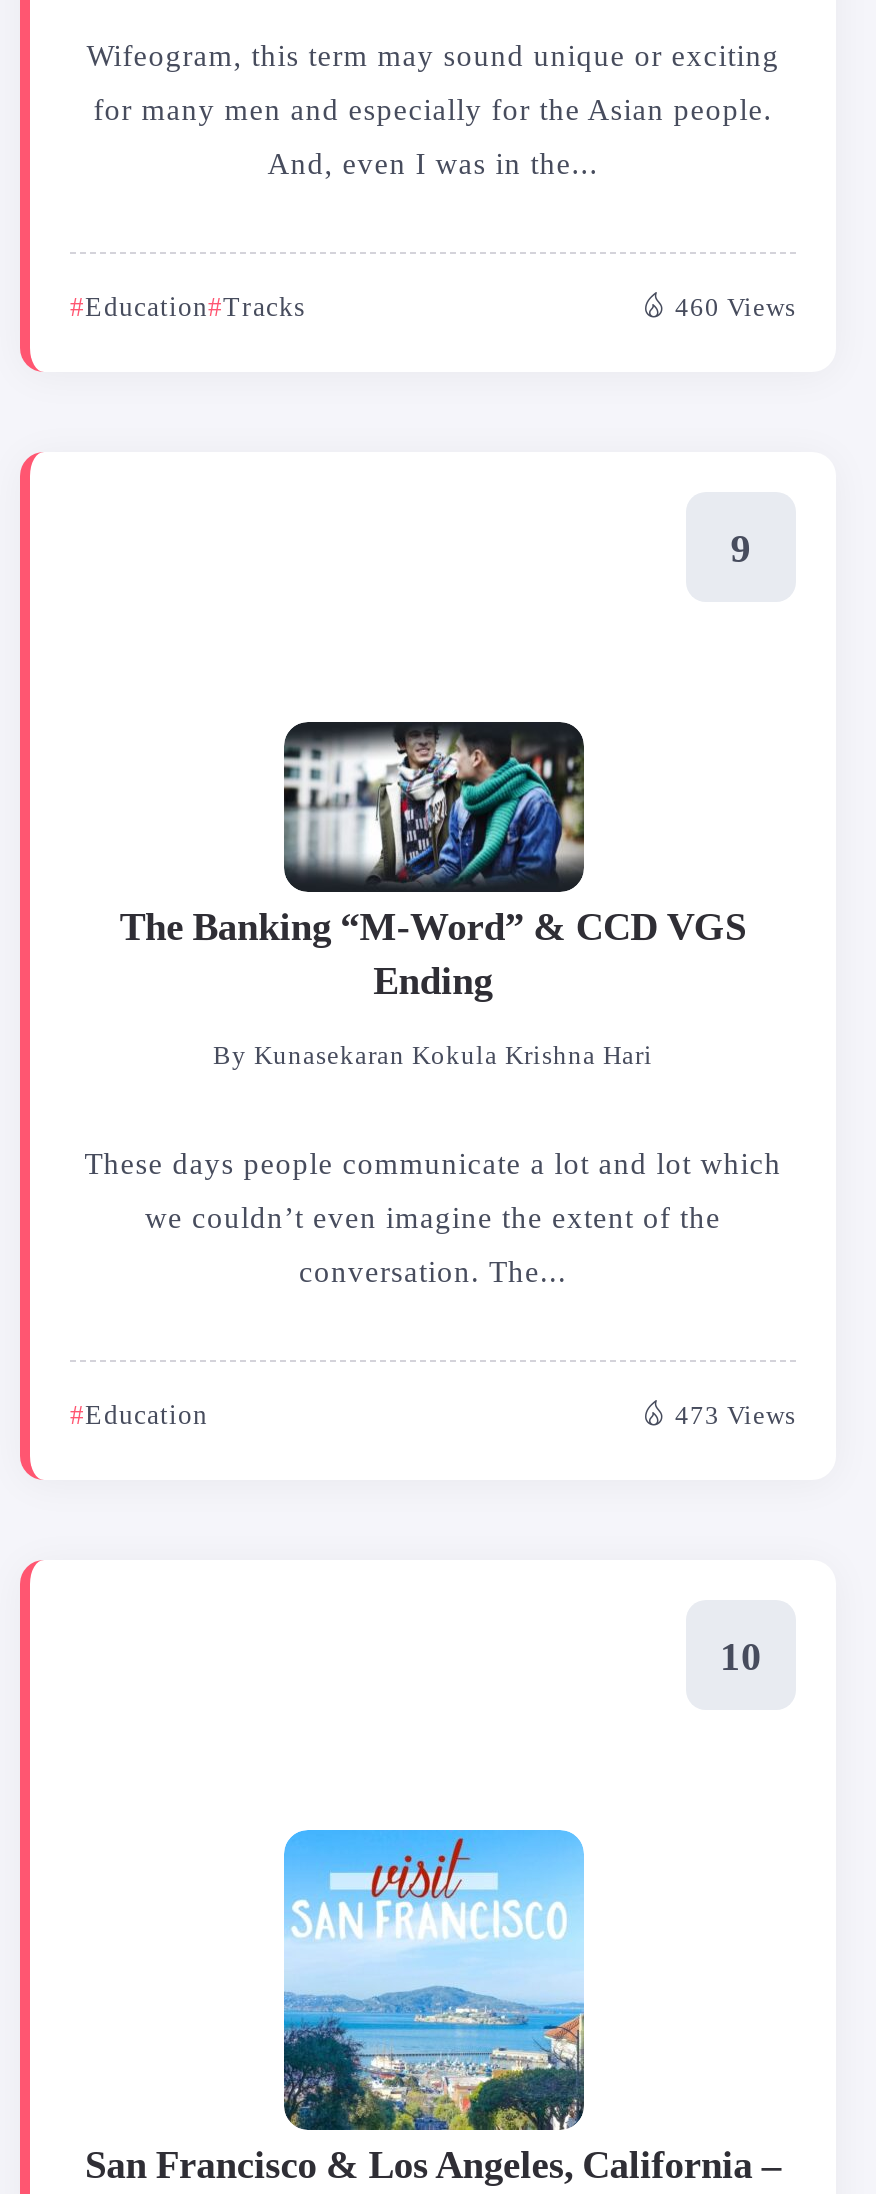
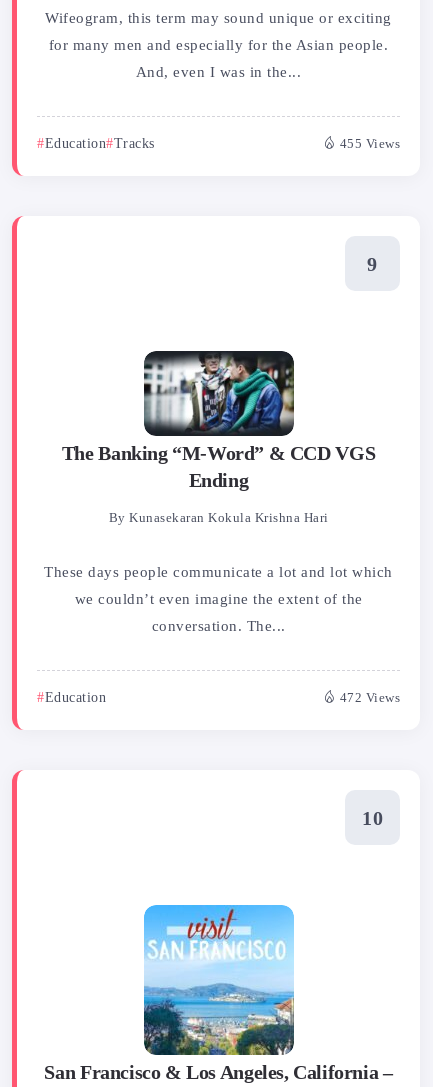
[675,294,796,322] 460 Views -> [339,137,400,151] 455 Views
[675,1402,796,1430] 473 Views -> [339,691,400,705] 472 Views

